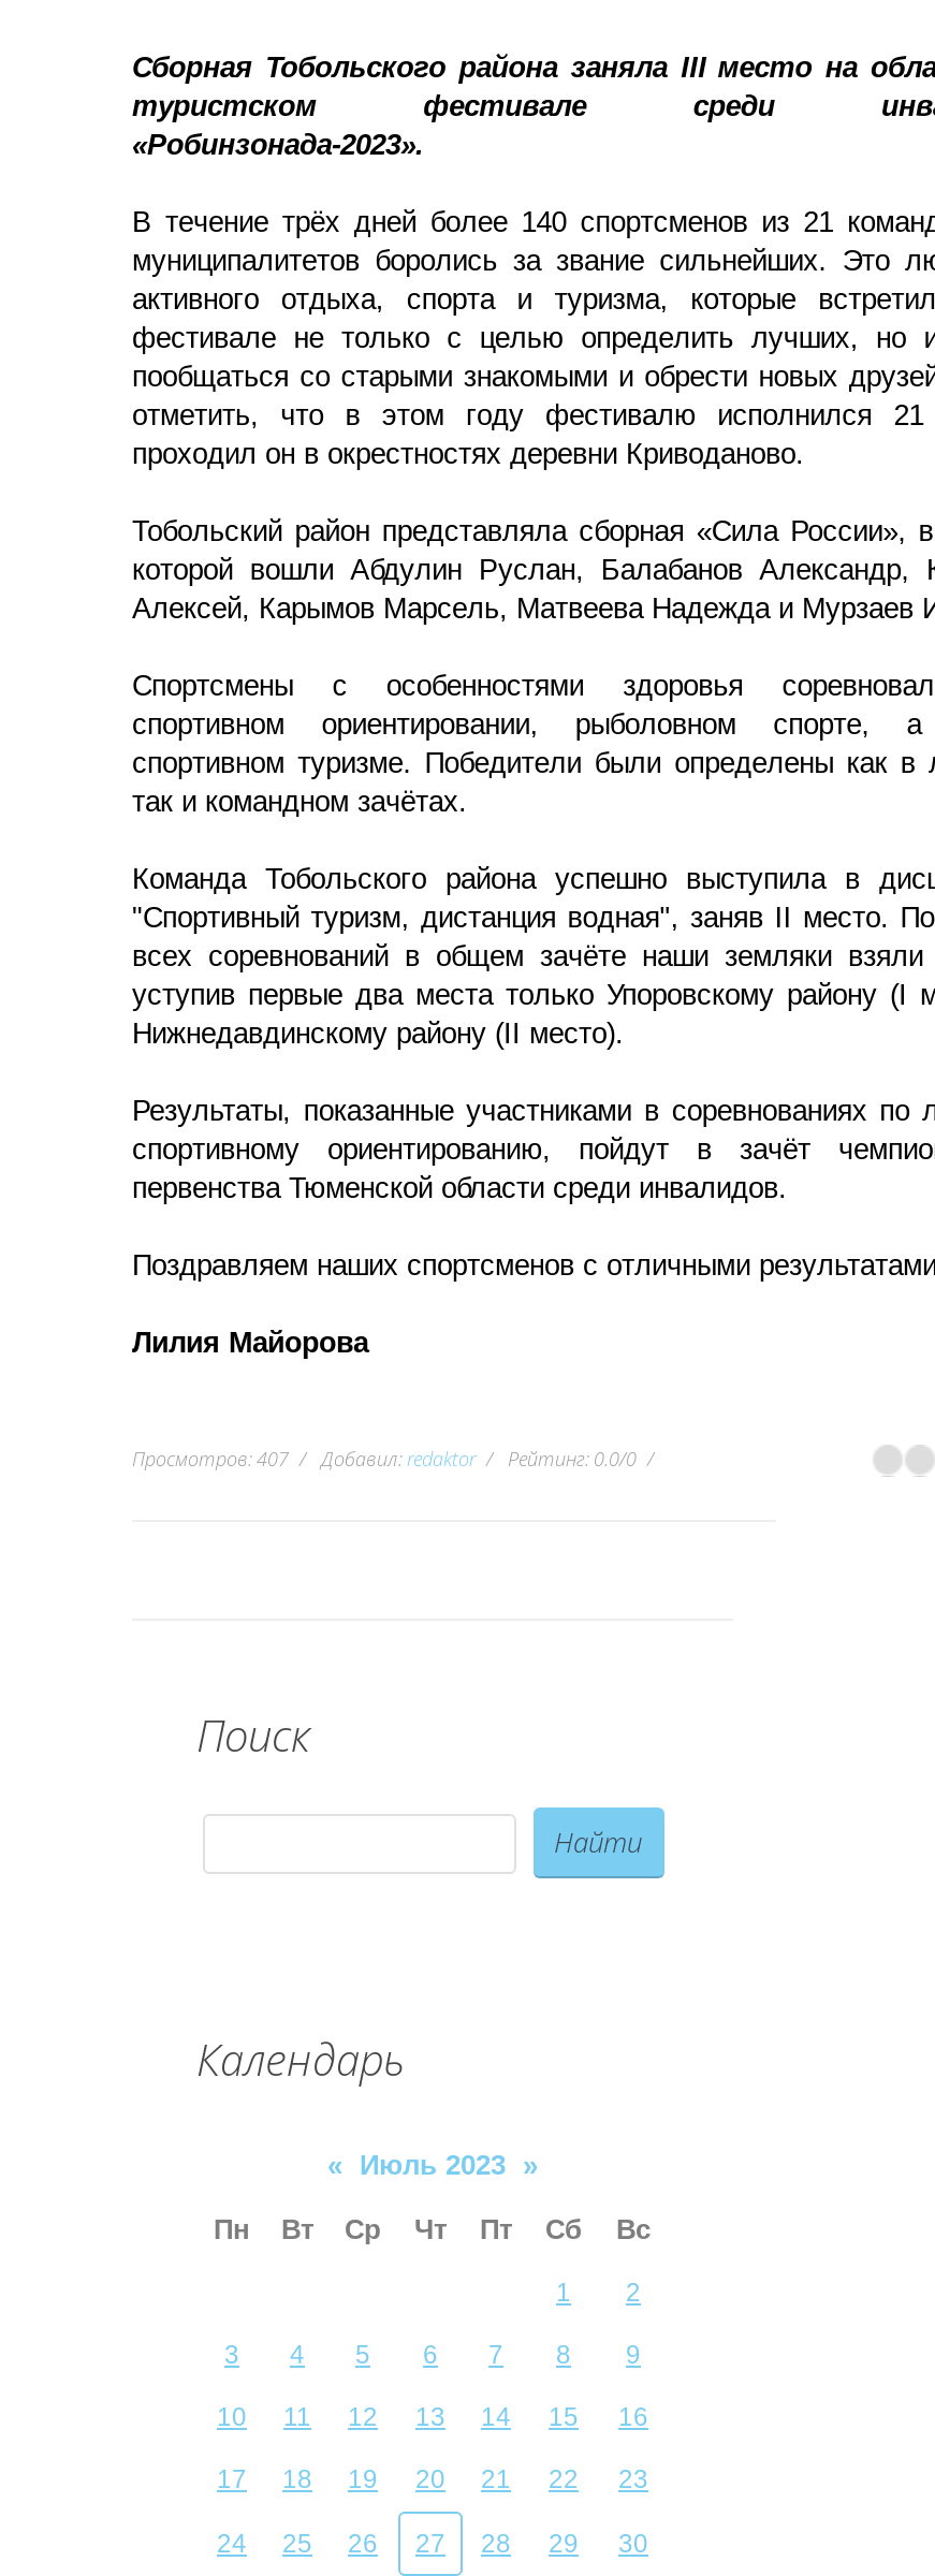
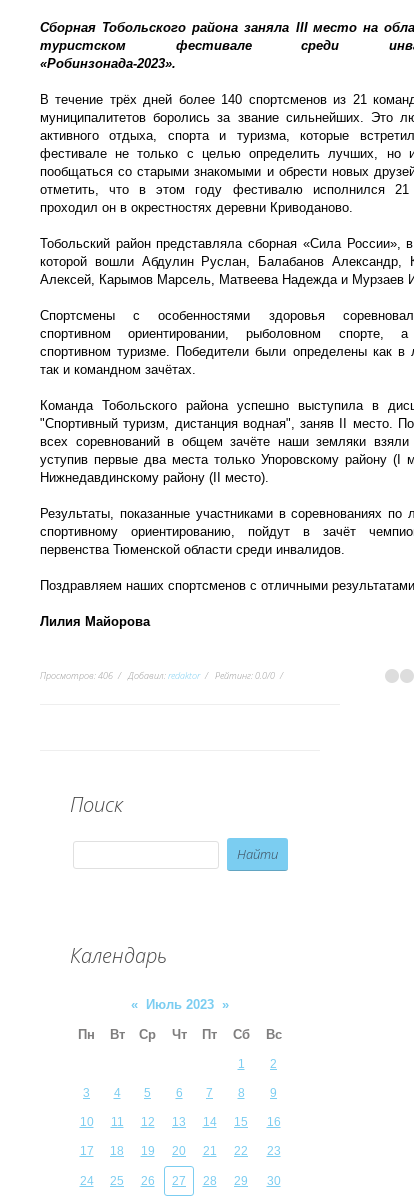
[132,1444,637,1472] Просмотров 407 Добавил redaktor Рейтинг 0.0/0 -> [40,668,275,681] Просмотров 406 Добавил redaktor Рейтинг 0.0/0

